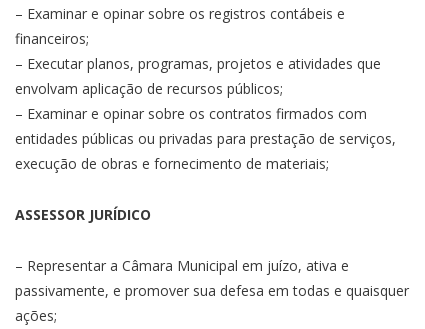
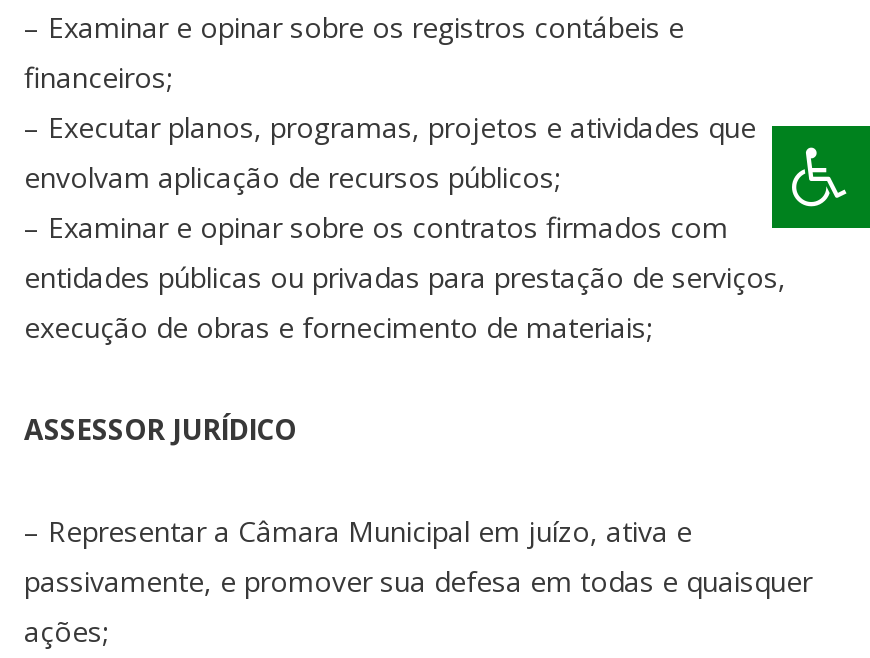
none -> [770,124,864,230] [image]

